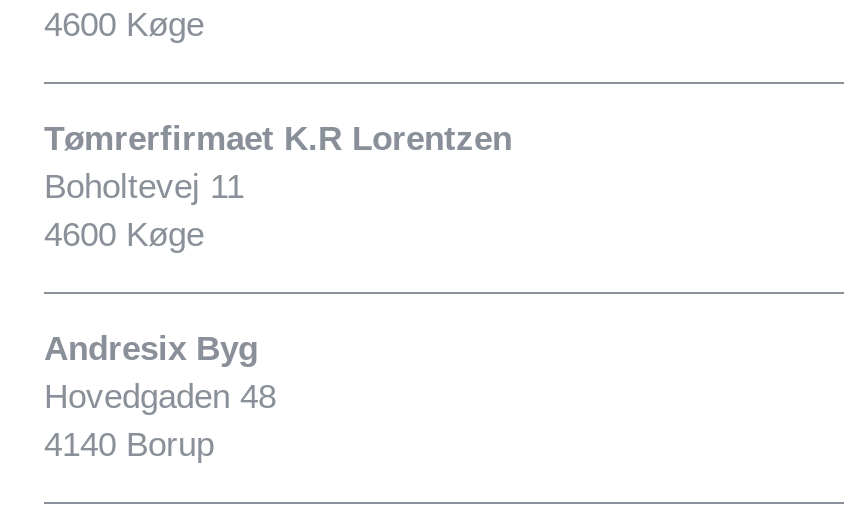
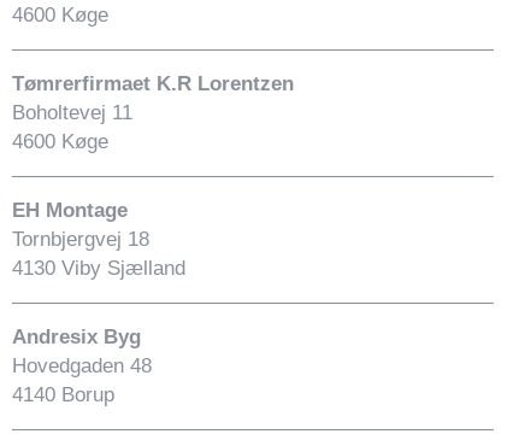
none -> [12,199,185,280] EH Montage | Tornbjergvej 18 | 4130 Viby Sjælland

